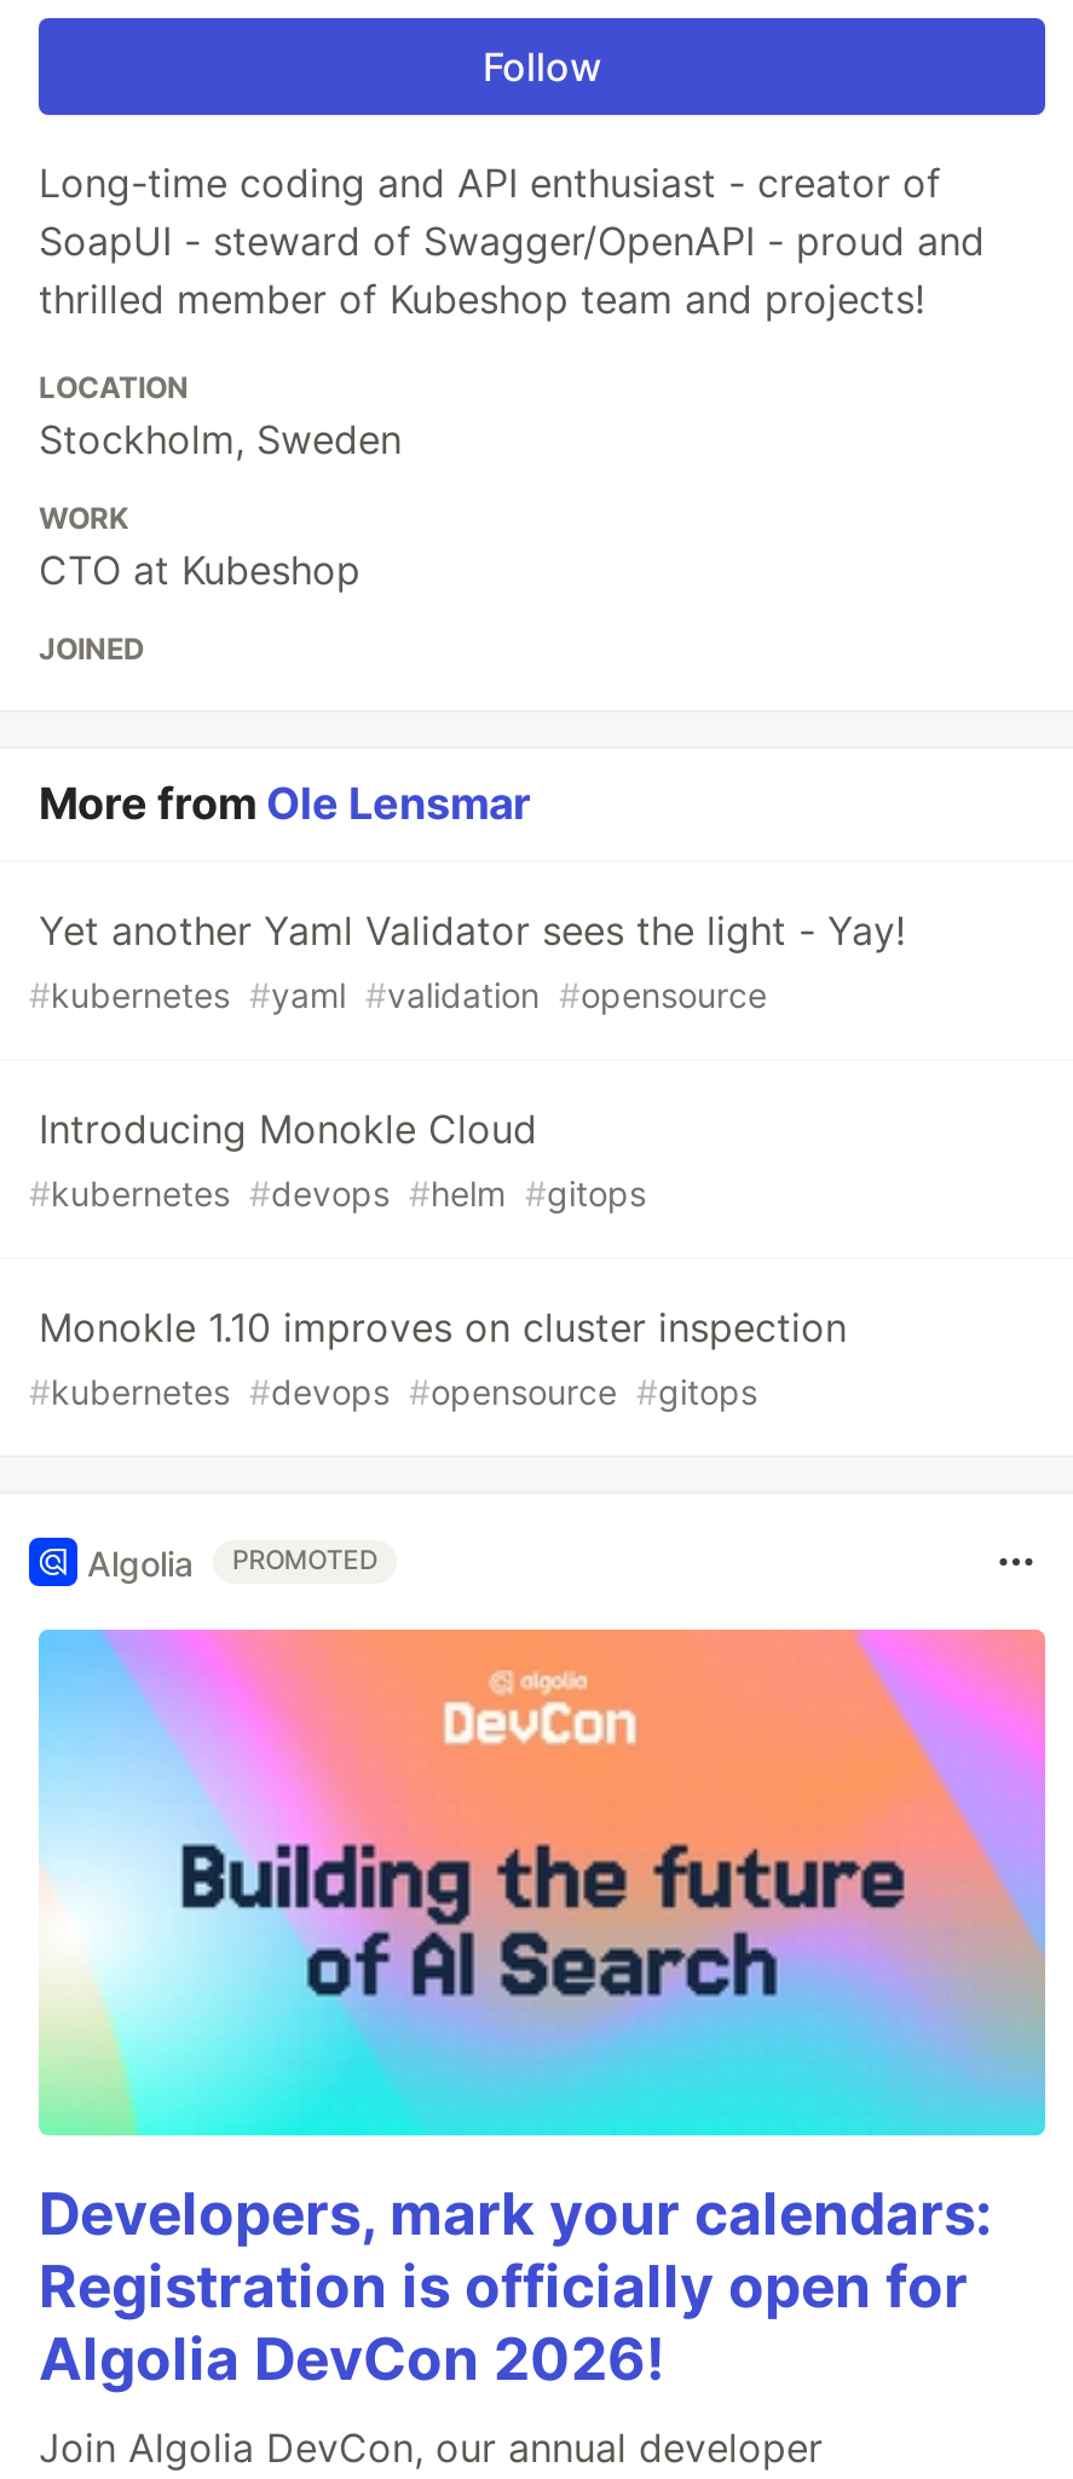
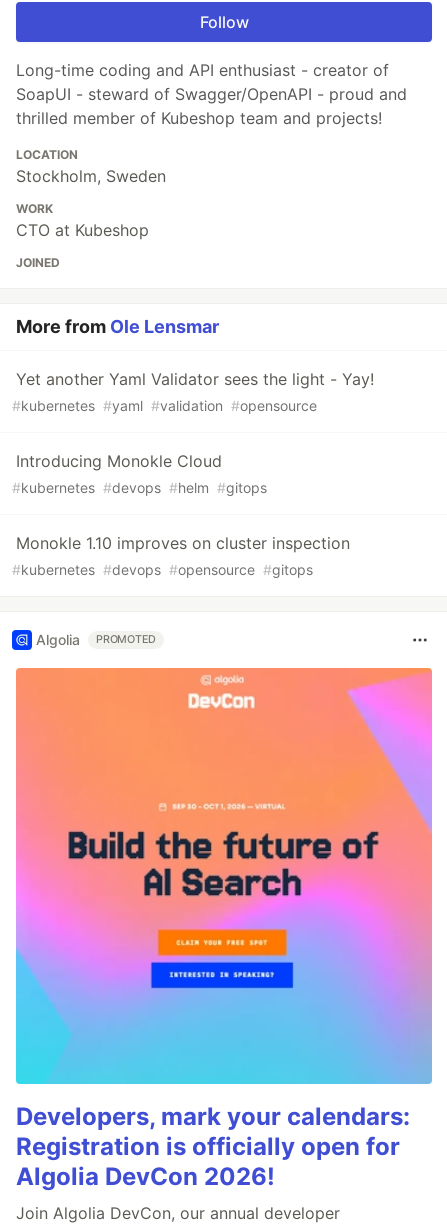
[36,1627,1045,2135] [image] -> [15,667,433,1084] [image]

